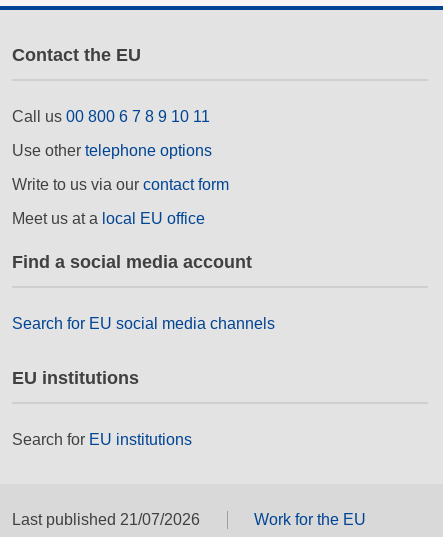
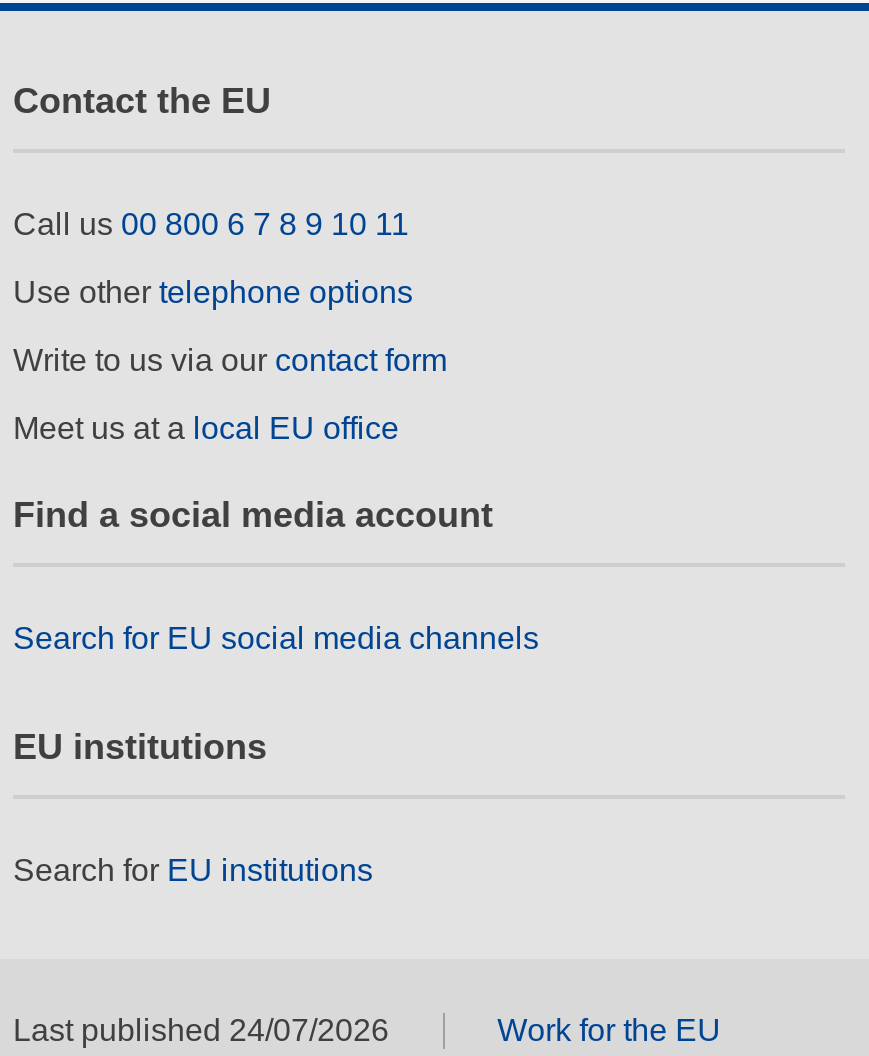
[12,511,200,528] Last published 21/07/2026 -> [13,1013,389,1047] Last published 24/07/2026

